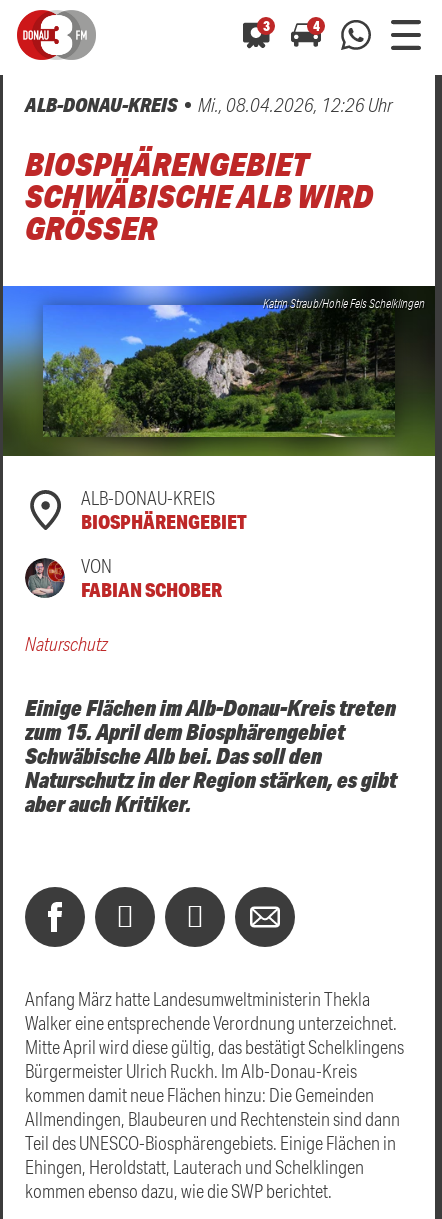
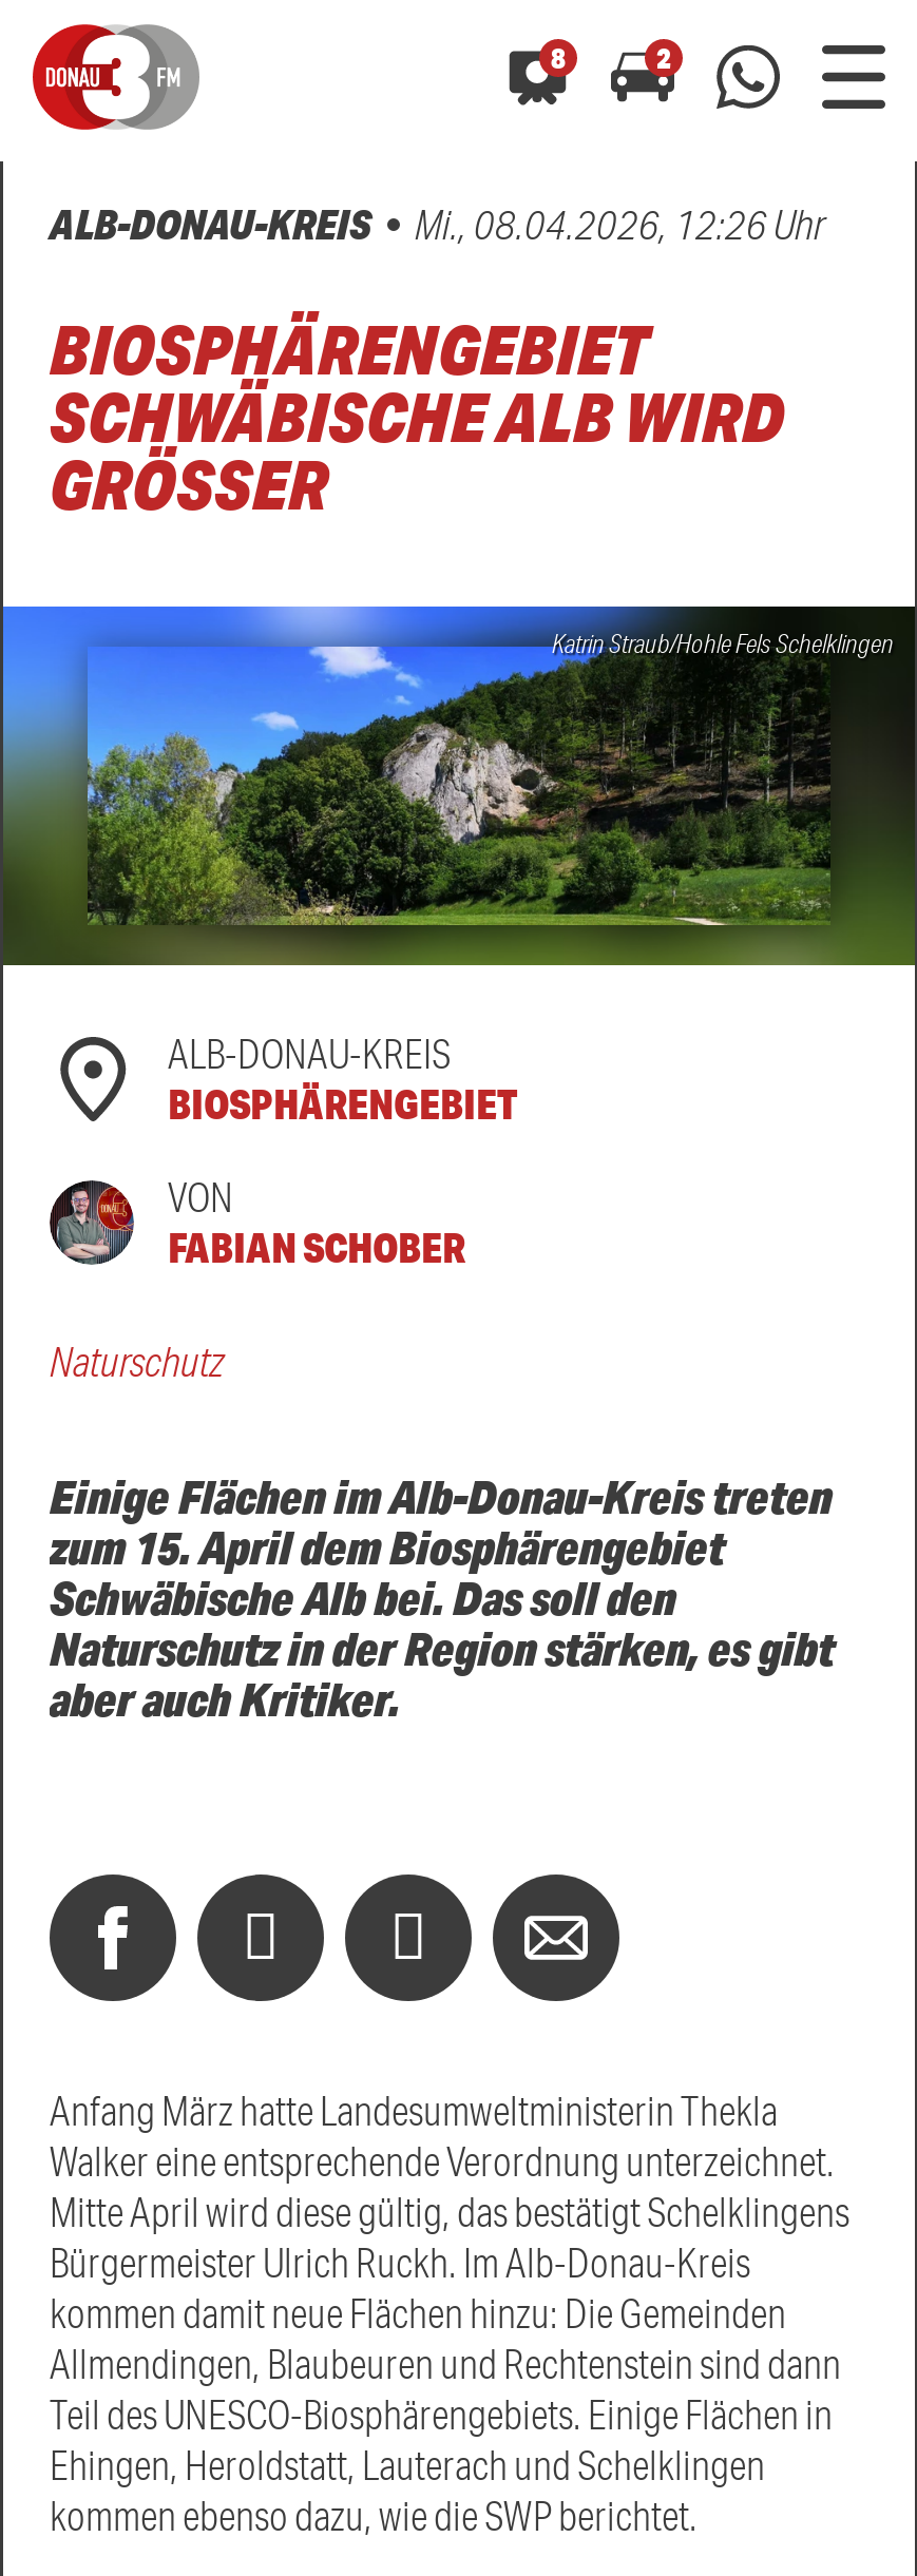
[262,17,269,35] 3 -> [551,39,566,77] 8
[312,17,319,35] 4 -> [656,39,671,77] 2

